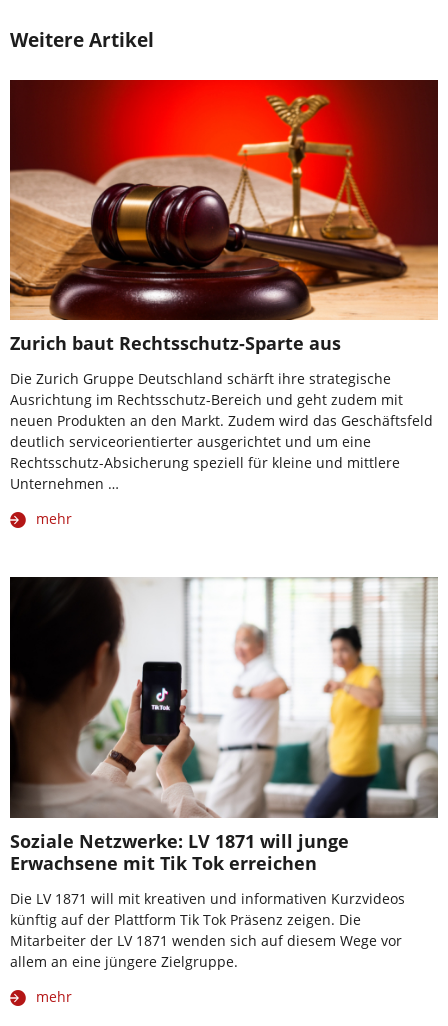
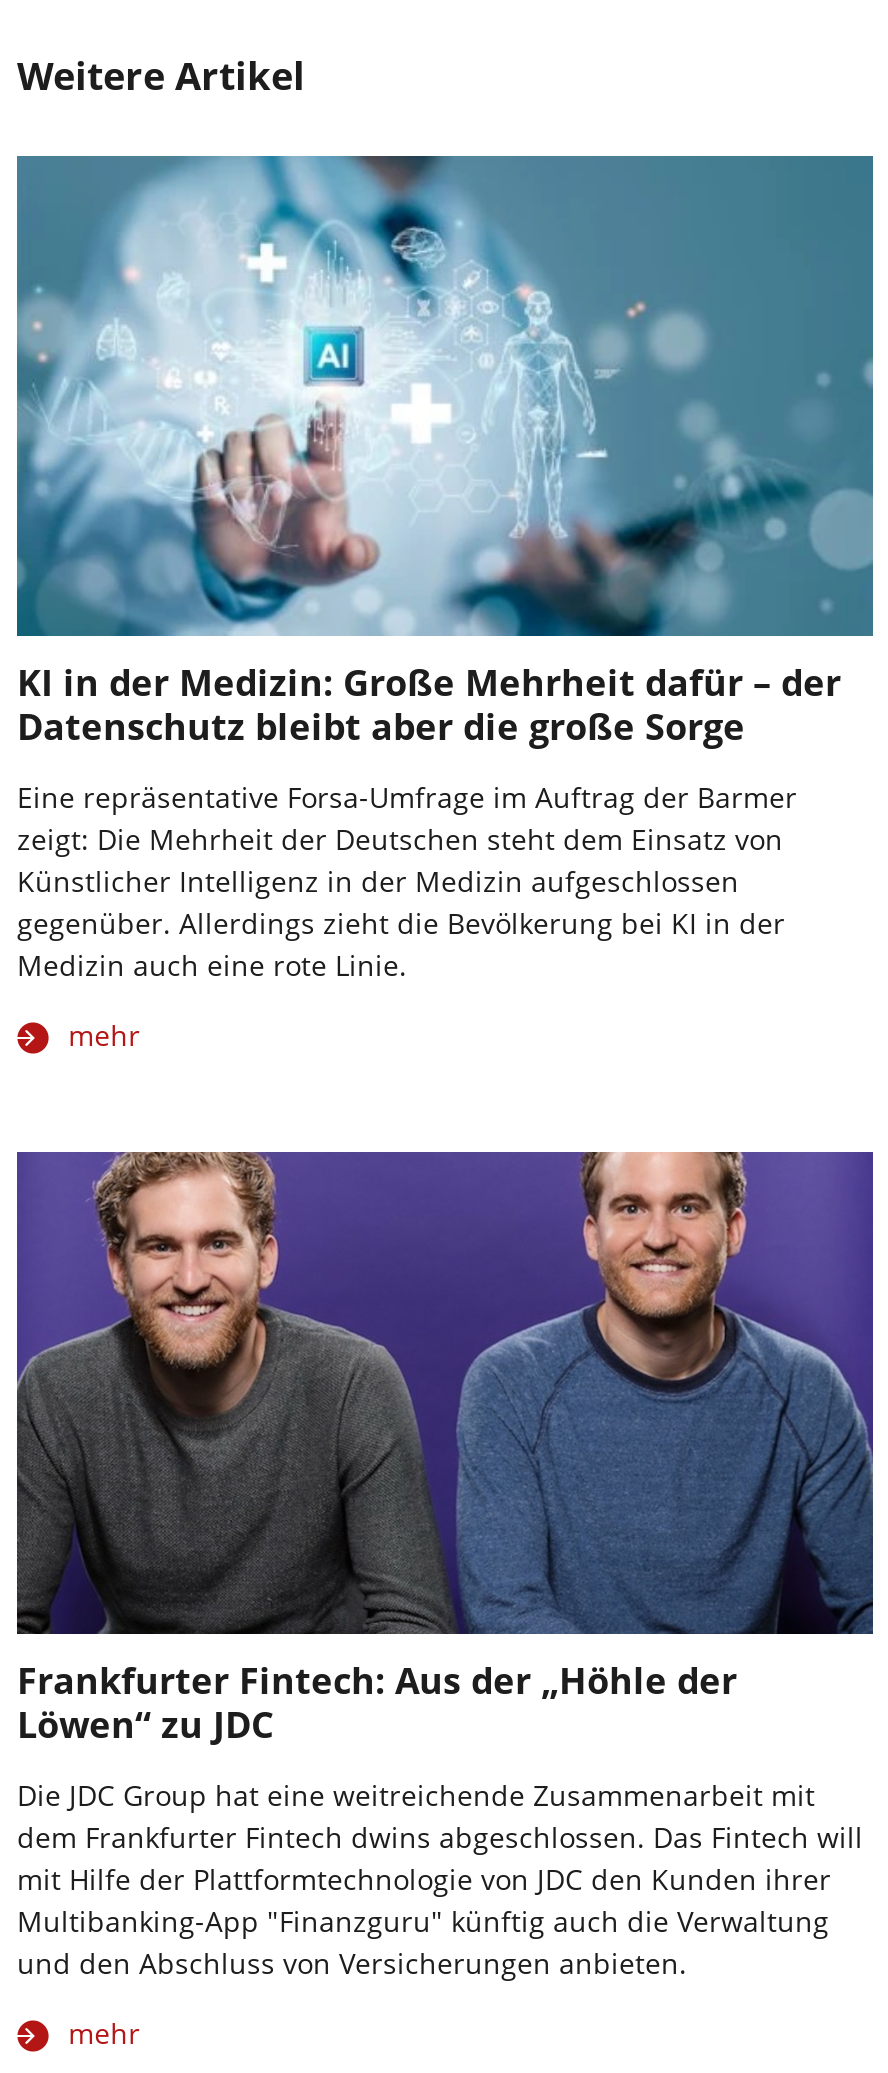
[9,79,439,355] [image] | Zurich baut Rechtsschutz-Sparte aus -> [15,154,875,751] [image] | KI in der Medizin: Große Mehrheit dafür – der | Datenschutz bleibt aber die große Sorge
[10,369,433,493] Die Zurich Gruppe Deutschland schärft ihre strategische | Ausrichtung im Rechtsschutz-Bereich und geht zudem mit | neuen Produkten an den Markt. Zudem wird das Geschäftsfeld | deutlich serviceorientierter ausgerichtet und um eine | Rechtsschutz-Absicherung speziell für kleine und mittlere | Unternehmen … -> [17,779,797,985] Eine repräsentative Forsa-Umfrage im Auftrag der Barmer | zeigt: Die Mehrheit der Deutschen steht dem Einsatz von | Künstlicher Intelligenz in der Medizin aufgeschlossen | gegenüber. Allerdings zieht die Bevölkerung bei KI in der | Medizin auch eine rote Linie.
[9,576,438,875] [image] | Soziale Netzwerke: LV 1871 will junge | Erwachsene mit Tik Tok erreichen -> [15,1150,873,1748] [image] | Frankfurter Fintech: Aus der „Höhle der | Löwen“ zu JDC
[10,889,405,971] Die LV 1871 will mit kreativen und informativen Kurzvideos | künftig auf der Plattform Tik Tok Präsenz zeigen. Die | Mitarbeiter der LV 1871 wenden sich auf diesem Wege vor | allem an eine jüngere Zielgruppe. -> [17,1776,863,1982] Die JDC Group hat eine weitreichende Zusammenarbeit mit | dem Frankfurter Fintech dwins abgeschlossen. Das Fintech will | mit Hilfe der Plattformtechnologie von JDC den Kunden ihrer | Multibanking-App "Finanzguru" künftig auch die Verwaltung | und den Abschluss von Versicherungen anbieten.

